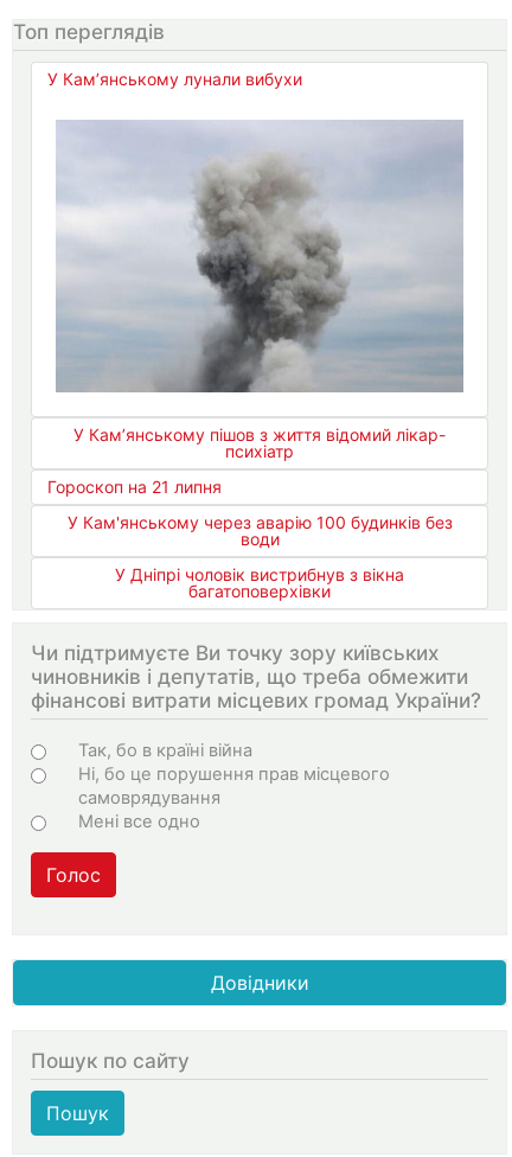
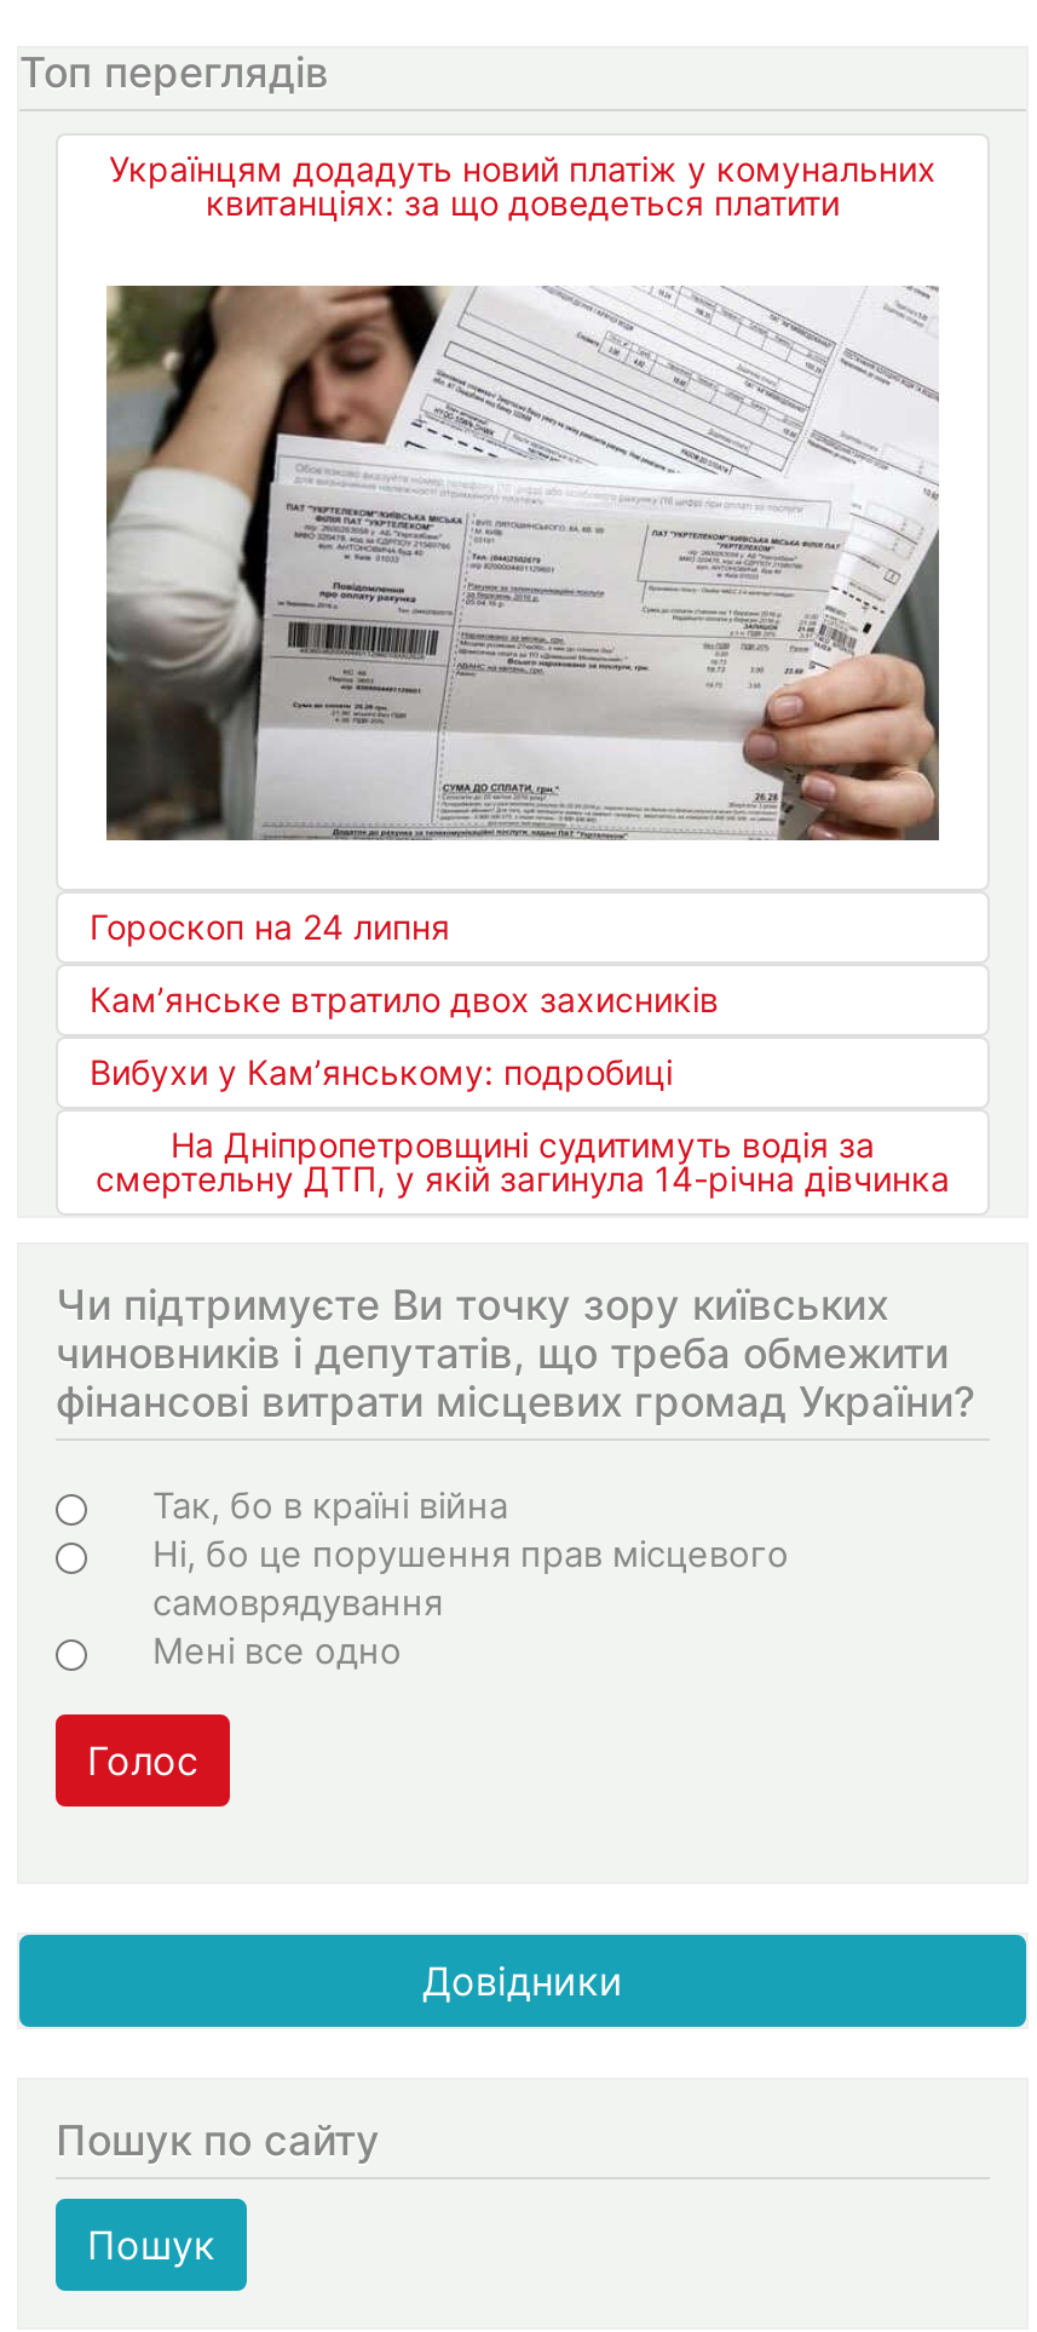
[47,69,302,89] У Кам’янському лунали вибухи -> [109,147,937,223] Українцям додадуть новий платіж у комунальних | квитанціях: за що доведеться платити
[56,120,463,461] [image] | У Кам’янському пішов з життя відомий лікар- | психіатр -> [90,254,941,947] [image] | Гороскоп на 24 липня
[47,476,222,496] Гороскоп на 21 липня -> [90,979,719,1020] Кам’янське втратило двох захисників
[67,512,452,548] У Кам'янському через аварію 100 будинків без | води -> [90,1051,673,1093] Вибухи у Кам’янському: подробиці
[115,564,404,600] У Дніпрі чоловік вистрибнув з вікна | багатоповерхівки -> [96,1124,950,1199] На Дніпропетровщині судитимуть водія за | смертельну ДТП, у якій загинула 14-річна дівчинка

